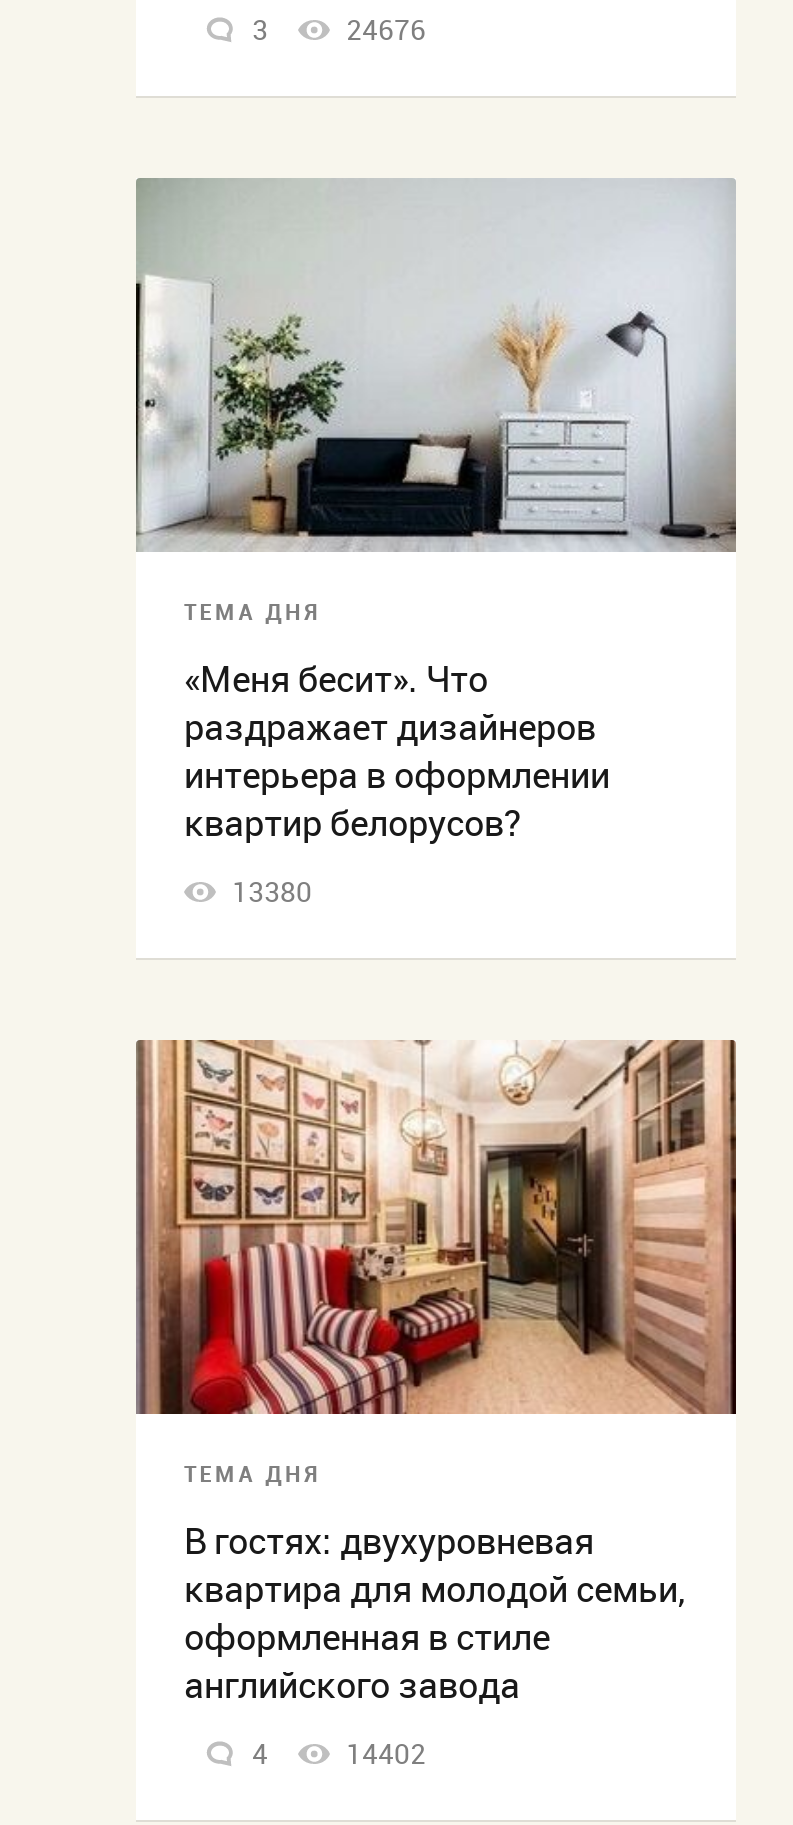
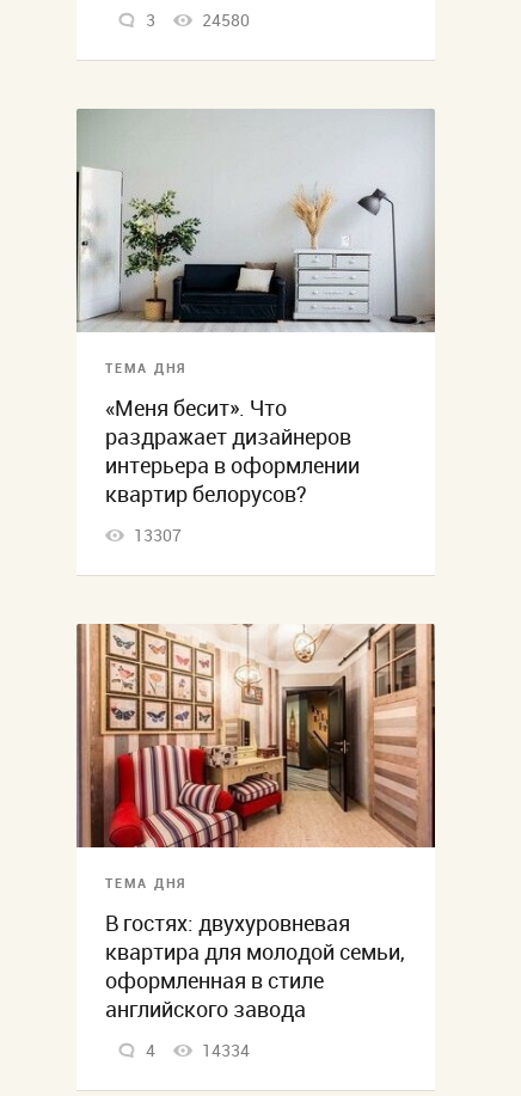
[346,14,426,46] 24676 -> [202,11,250,30] 24580
[232,876,312,908] 13380 -> [134,526,182,545] 13307
[346,1738,426,1770] 14402 -> [202,1041,250,1060] 14334

